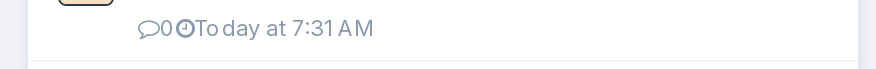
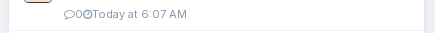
[160,14,374,42] 0 Today at 7:31 AM -> [75,7,187,21] 0 Today at 6:07 AM

